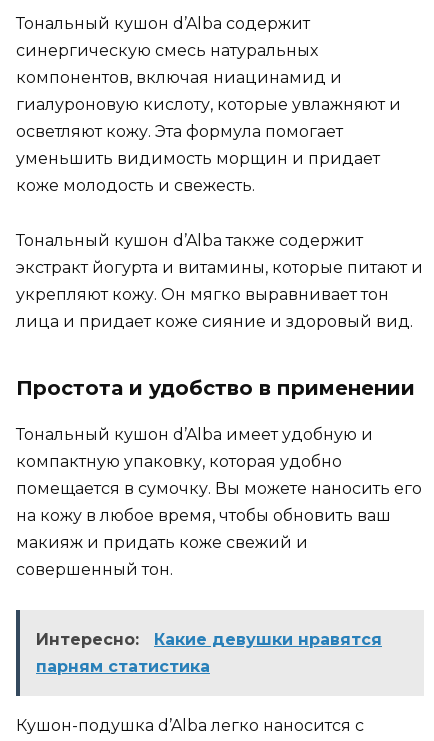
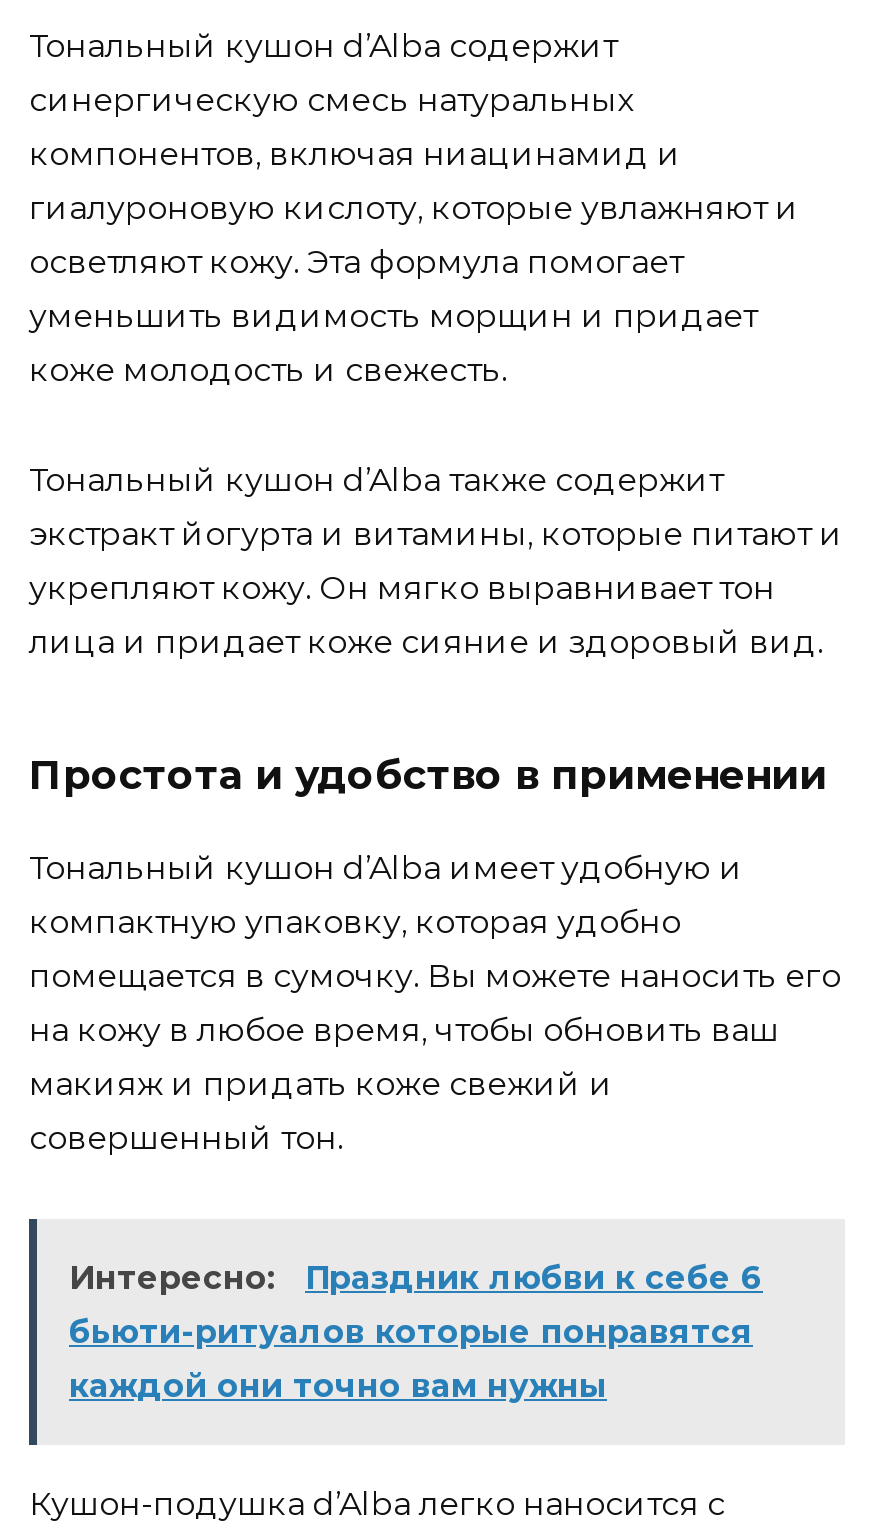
[36,630,382,676] Интересно: Какие девушки нравятся | парням статистика -> [69,1259,763,1405] Интересно: Праздник любви к себе 6 | бьюти-ритуалов которые понравятся | каждой они точно вам нужны

